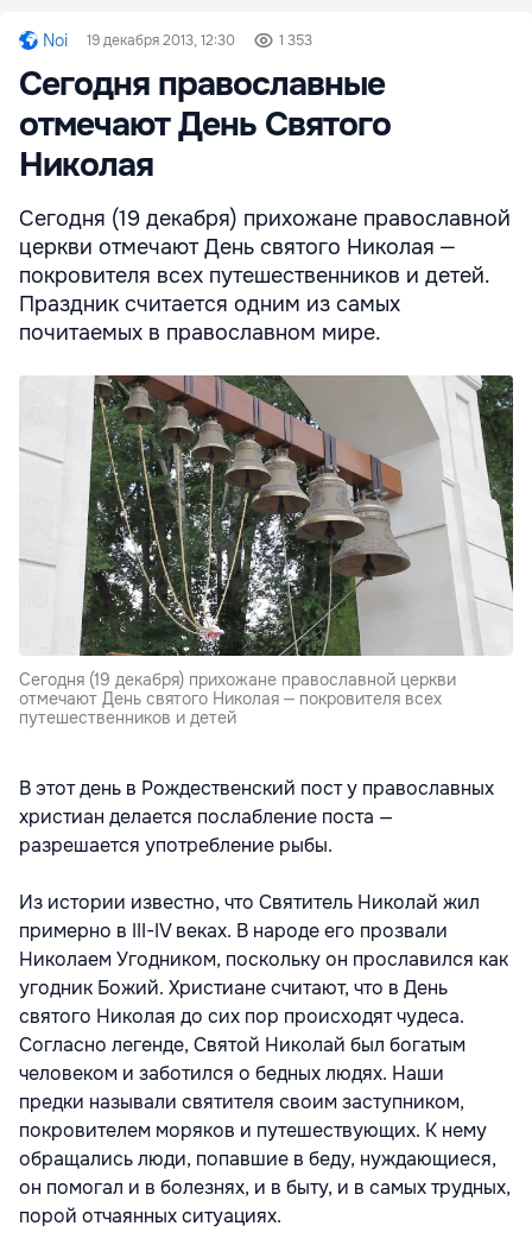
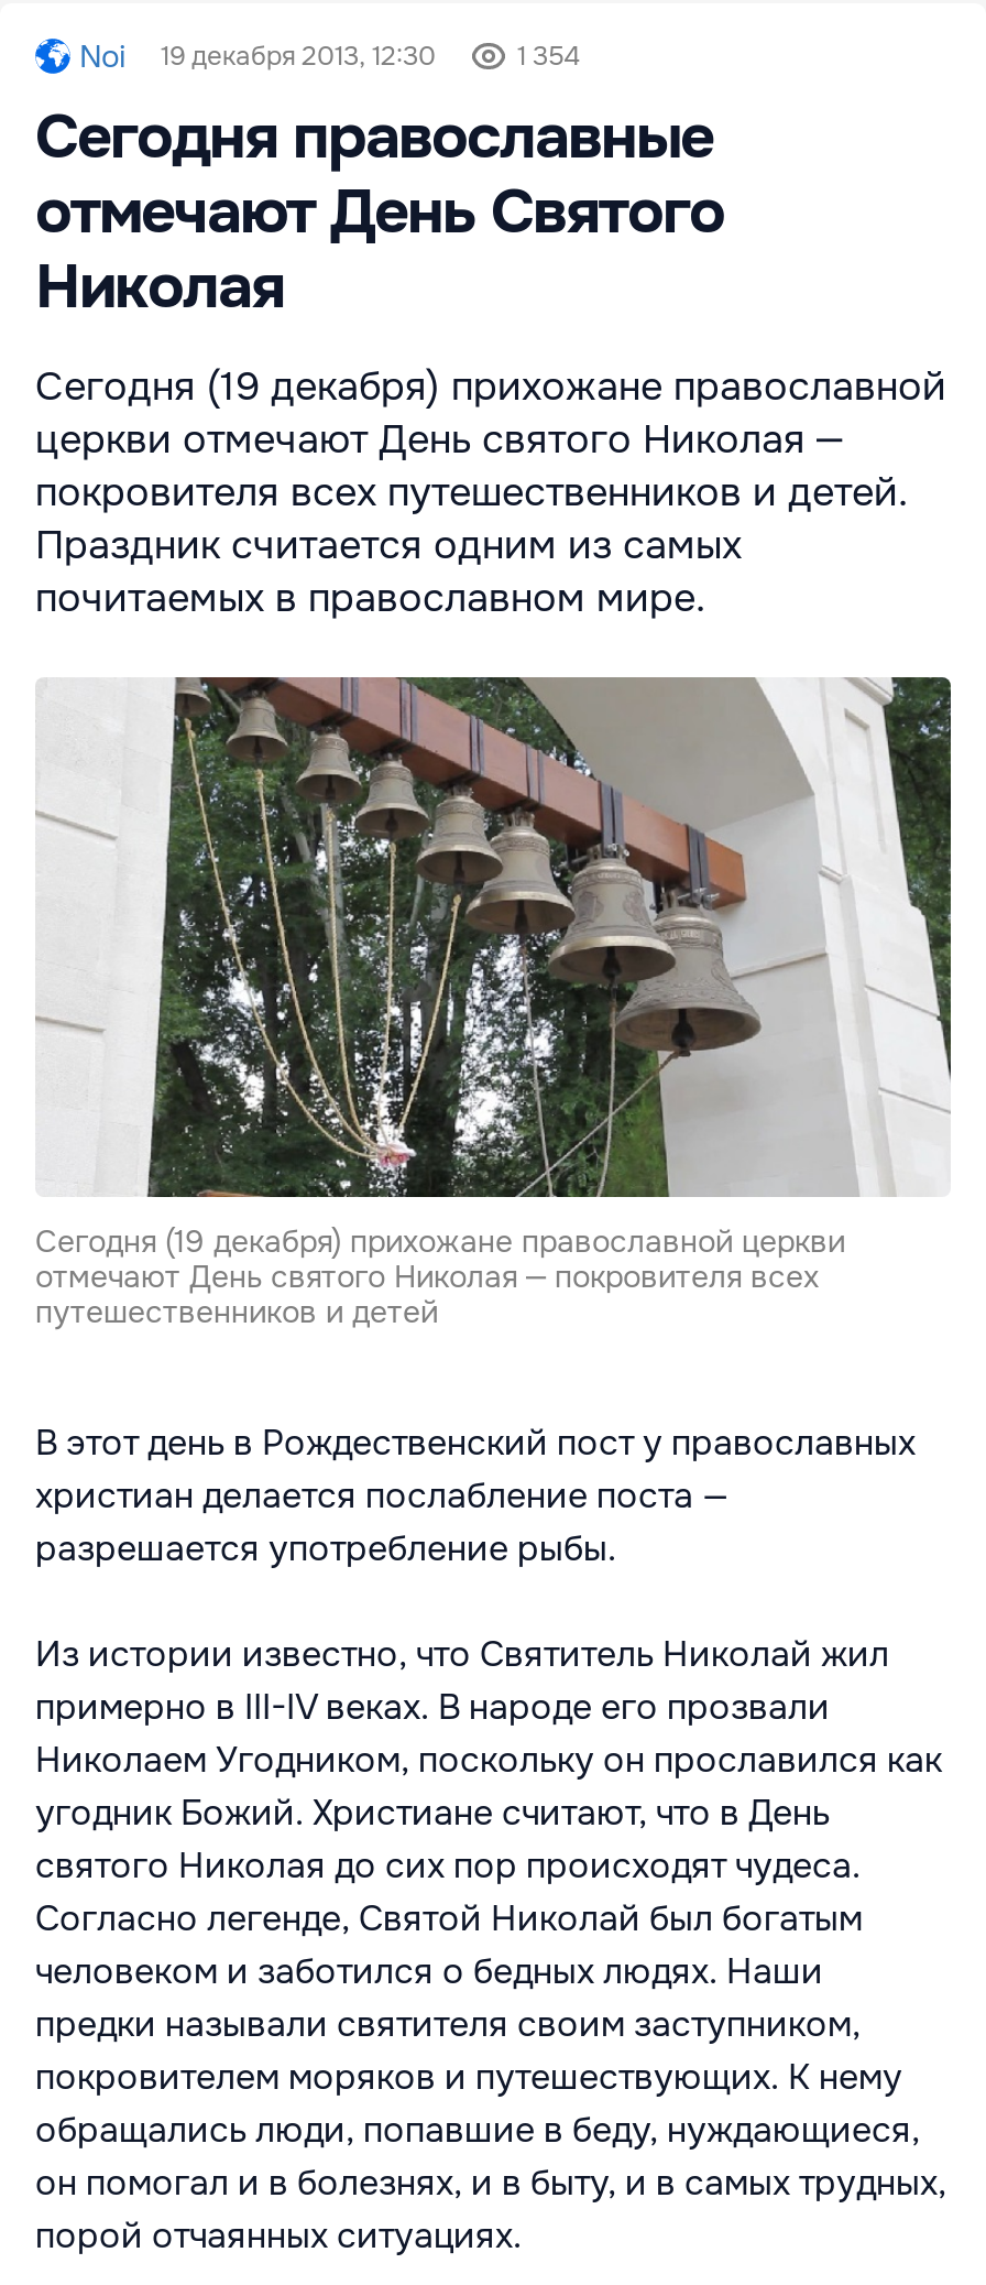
[279,31,312,50] 1 353 -> [517,38,581,74] 1 354

